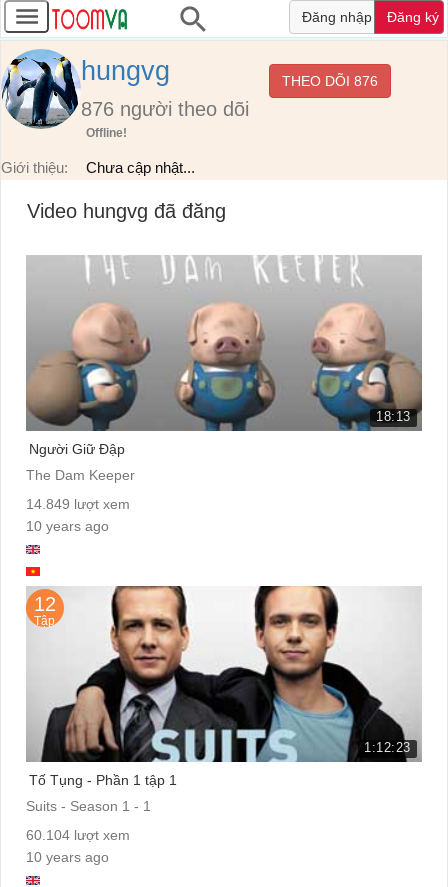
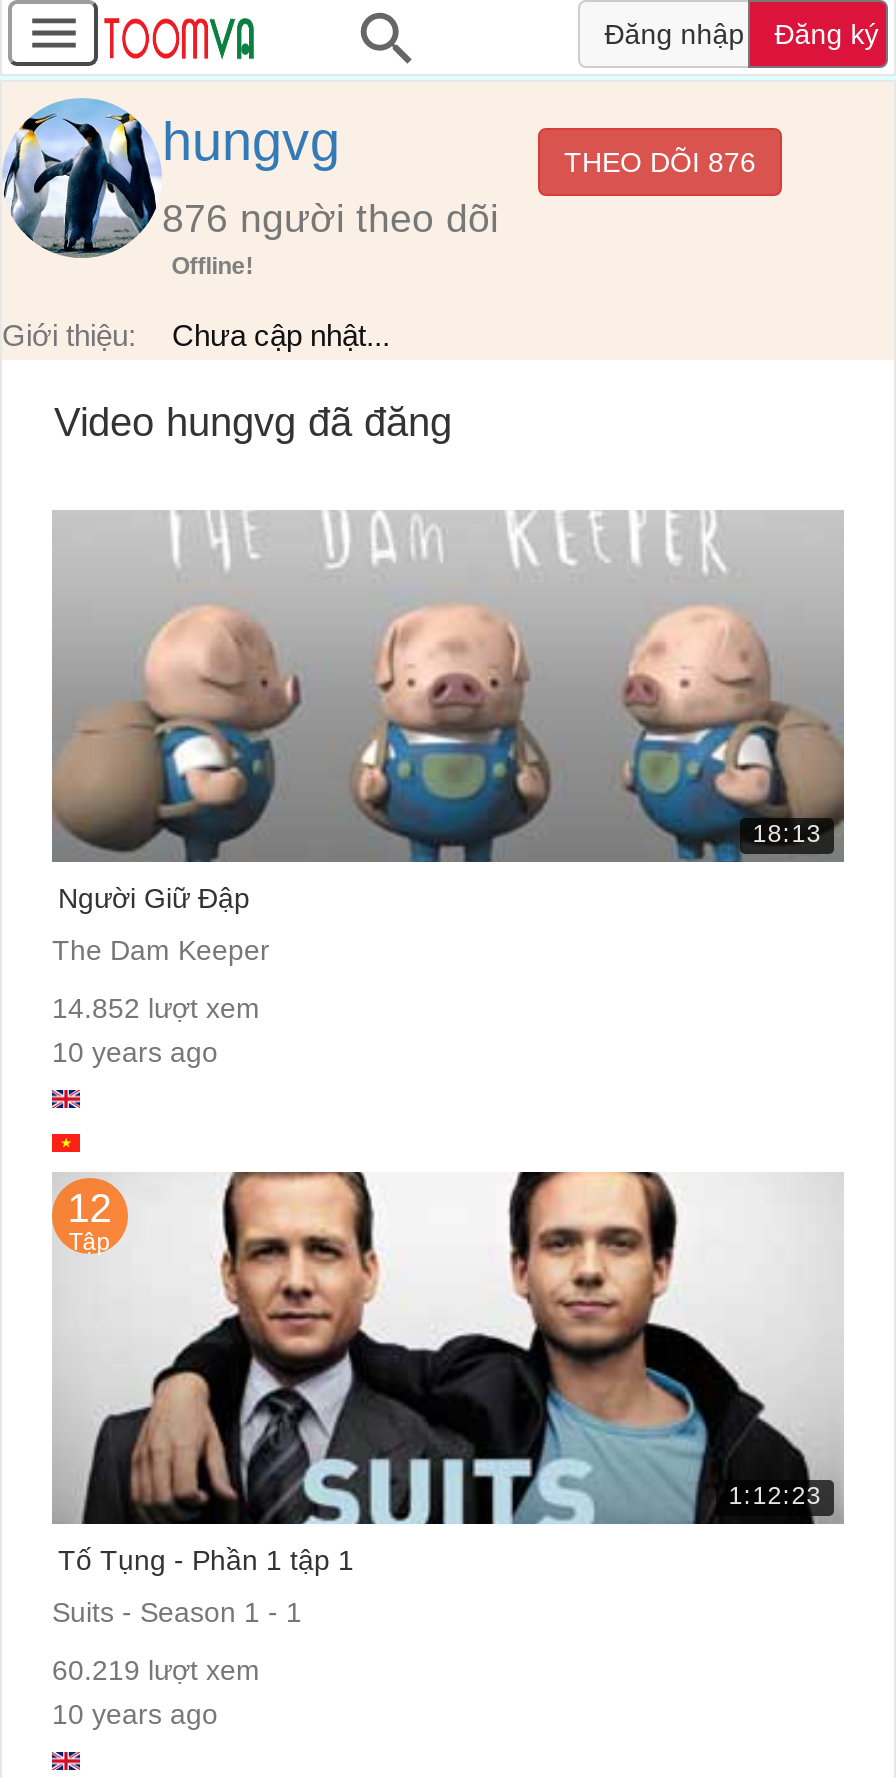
[26,496,130,512] 14.849 lượt xem -> [52,992,260,1024] 14.852 lượt xem
[26,827,130,843] 60.104 lượt xem -> [52,1654,260,1686] 60.219 lượt xem

